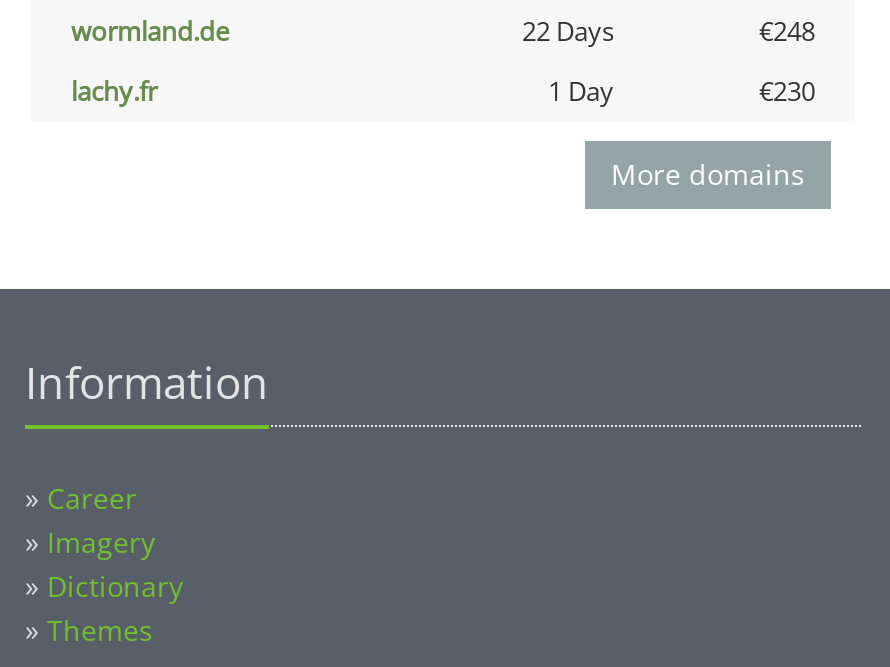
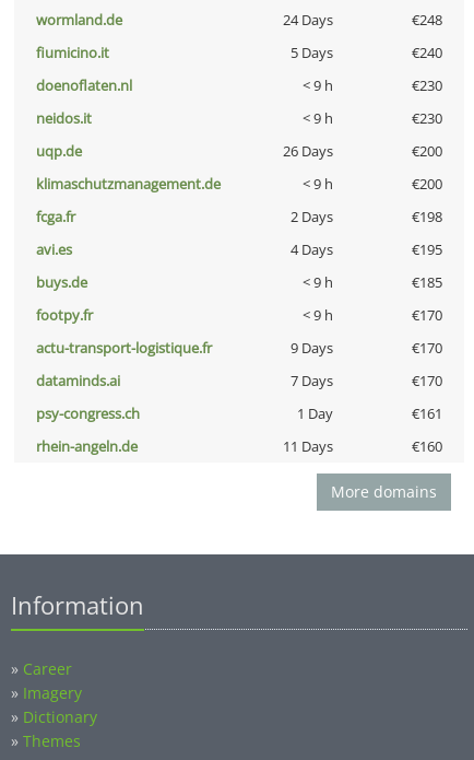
[522,12,614,48] 22 Days -> [282,9,333,29] 24 Days
[71,72,614,108] lachy.fr | 1 Day -> [36,42,442,95] fiumicino.it | 5 Days | €240 | doenoflaten.nl | < 9 h
none -> [36,108,442,455] neidos.it | < 9 h | €230 | uqp.de | 26 Days | €200 | klimaschutzmanagement.de | < 9 h | €200 | fcga.fr | 2 Days | €198 | avi.es | 4 Days | €195 | buys.de | < 9 h | €185 | footpy.fr | < 9 h | €170 | actu-transport-logistique.fr | 9 Days | €170 | dataminds.ai | 7 Days | €170 | psy-congress.ch | 1 Day | €161 | rhein-angeln.de | 11 Days | €160

